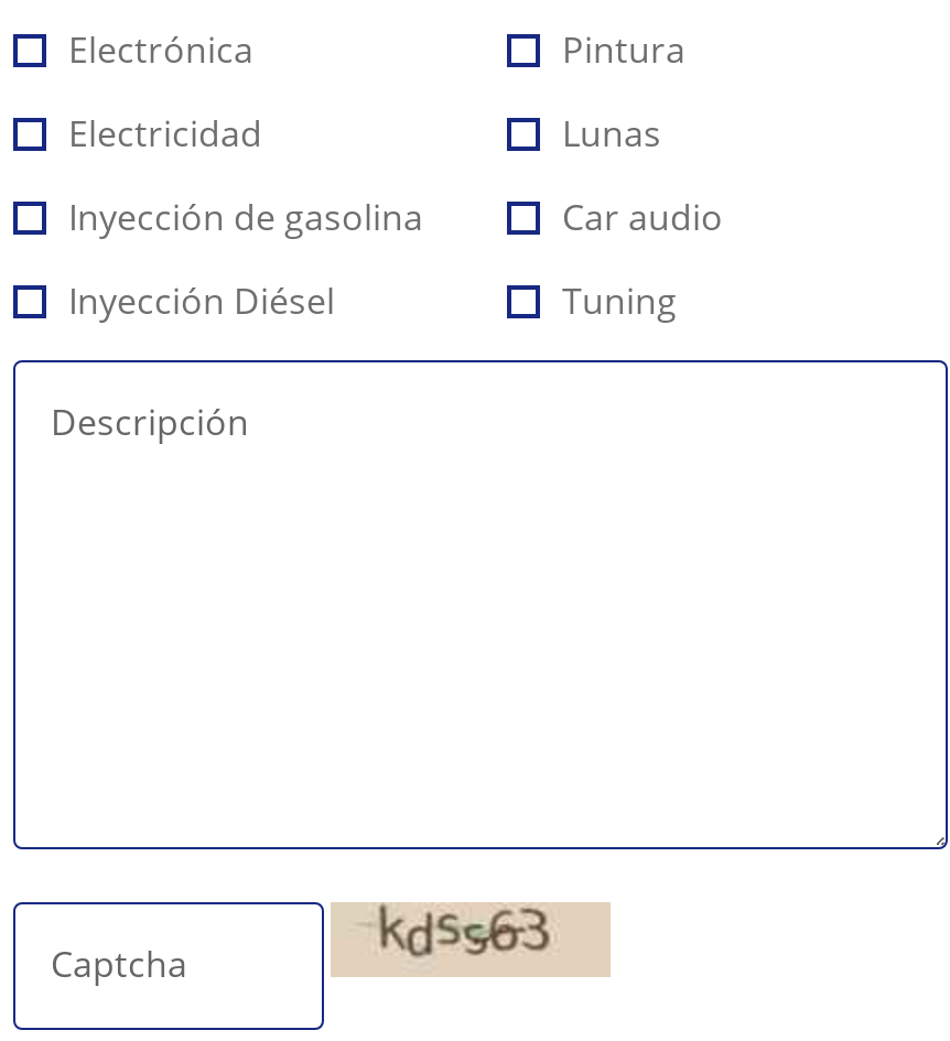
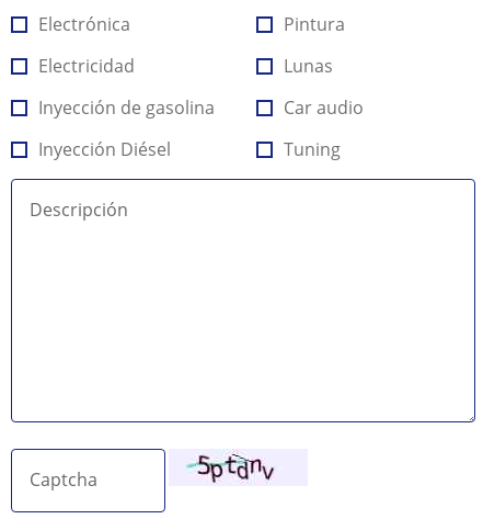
[328,900,613,979] [image] -> [169,449,308,486] [image]

